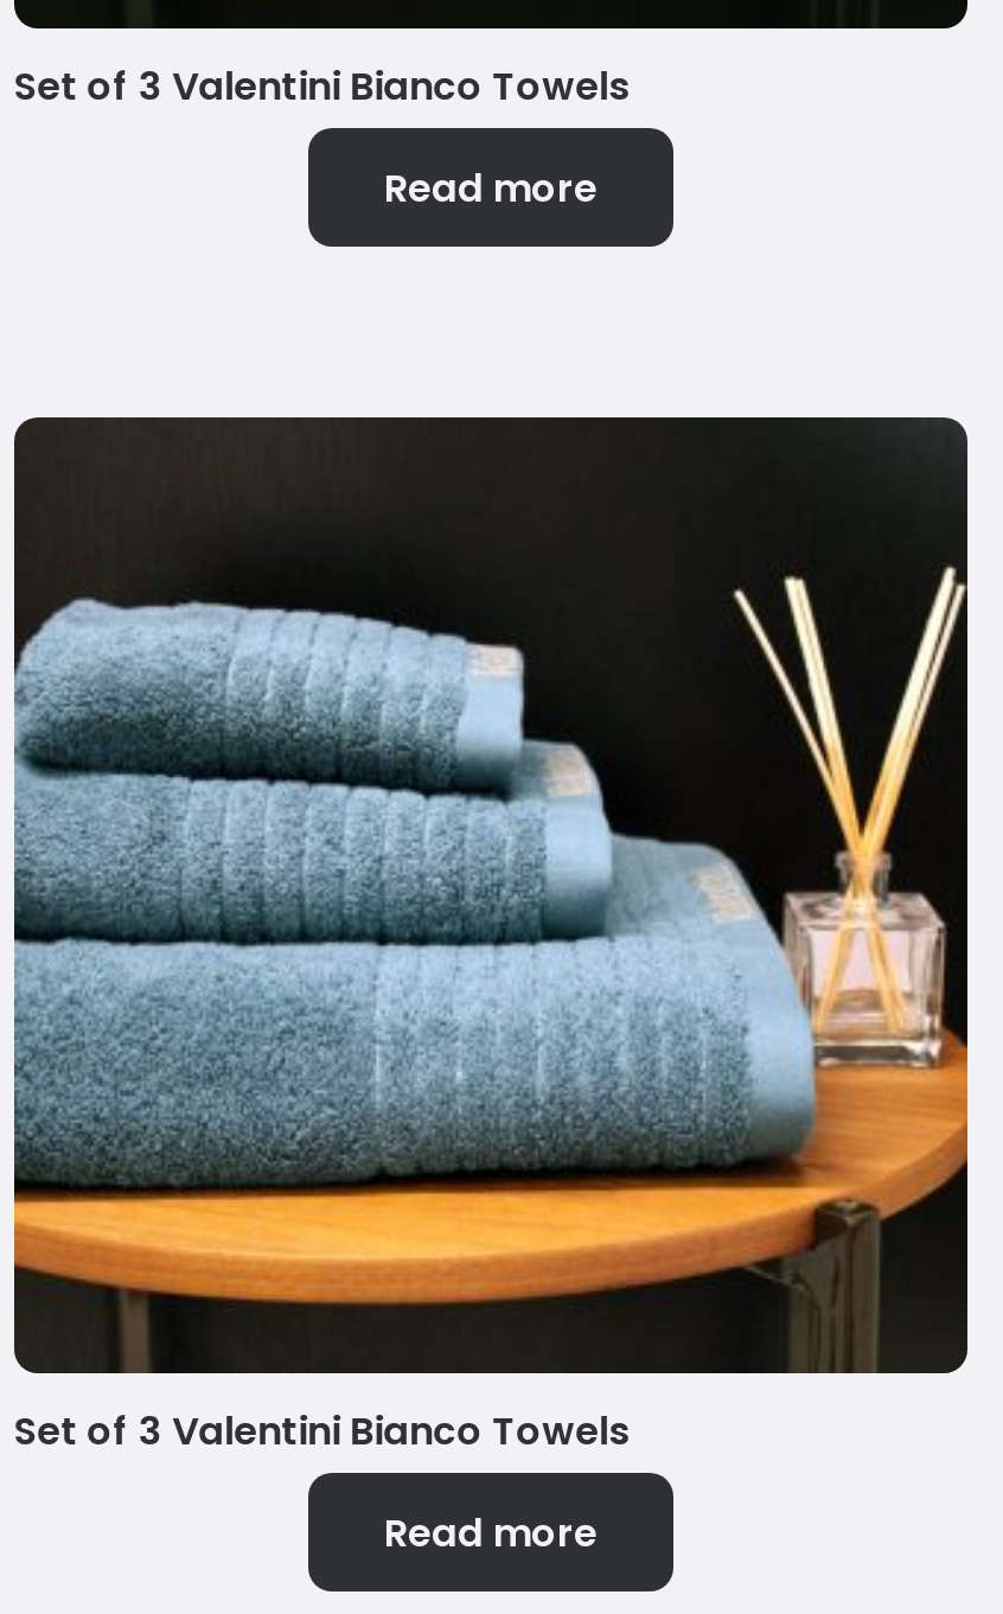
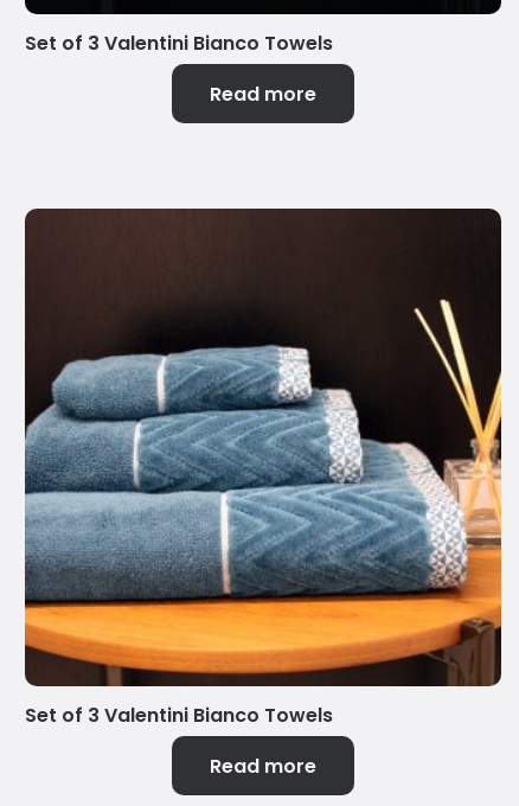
[12,422,970,1373] [image] -> [24,215,502,686] [image]

